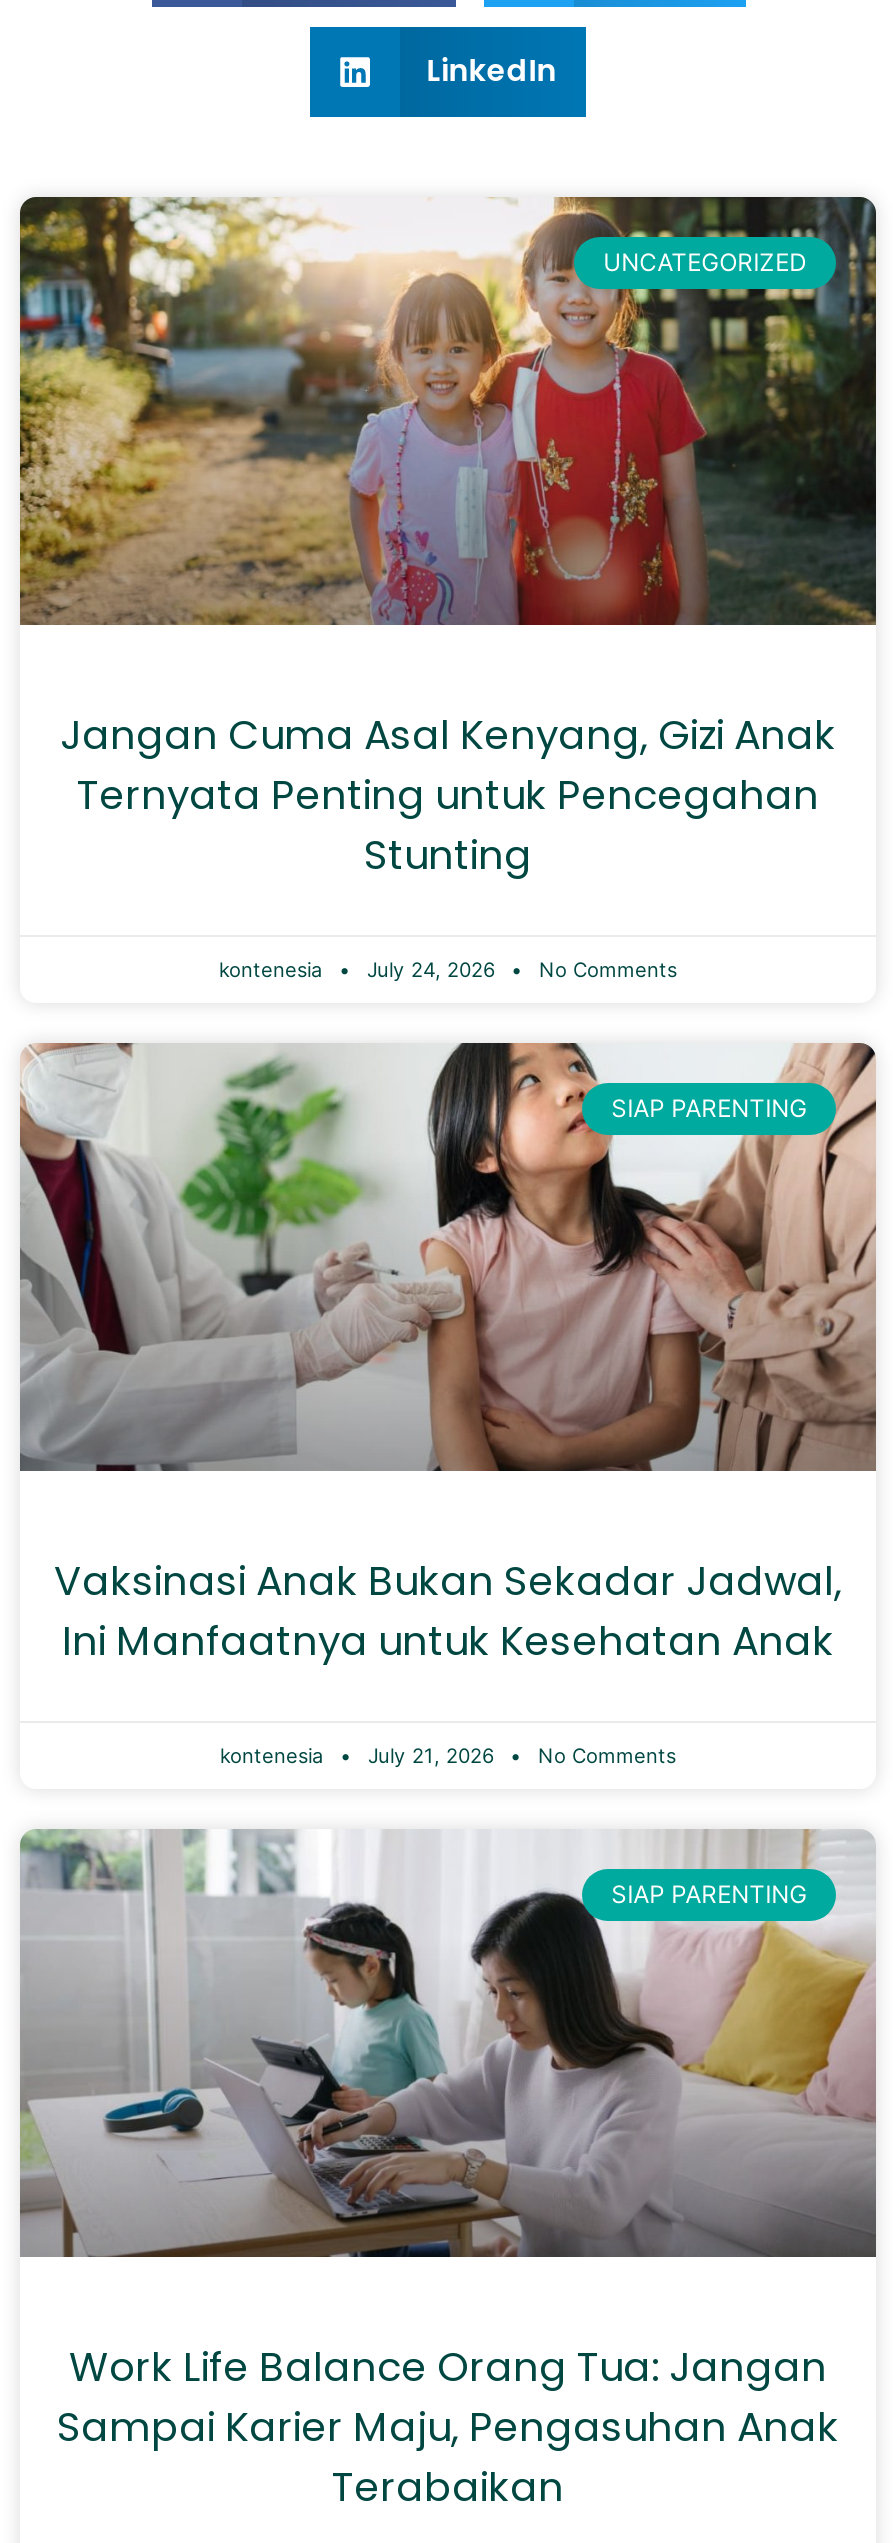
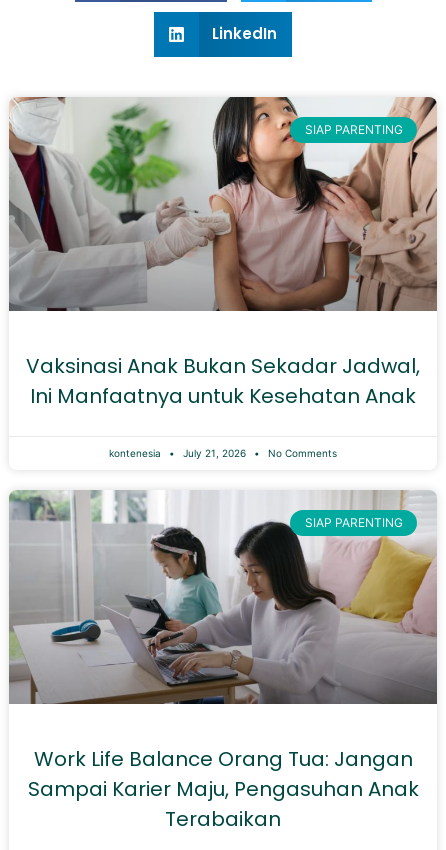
[18,194,878,628] [image] | UNCATEGORIZED -> none
[60,707,836,981] Jangan Cuma Asal Kenyang, Gizi Anak | Ternyata Penting untuk Pencegahan | Stunting | kontenesia | July 24, 2026 | No Comments -> none

